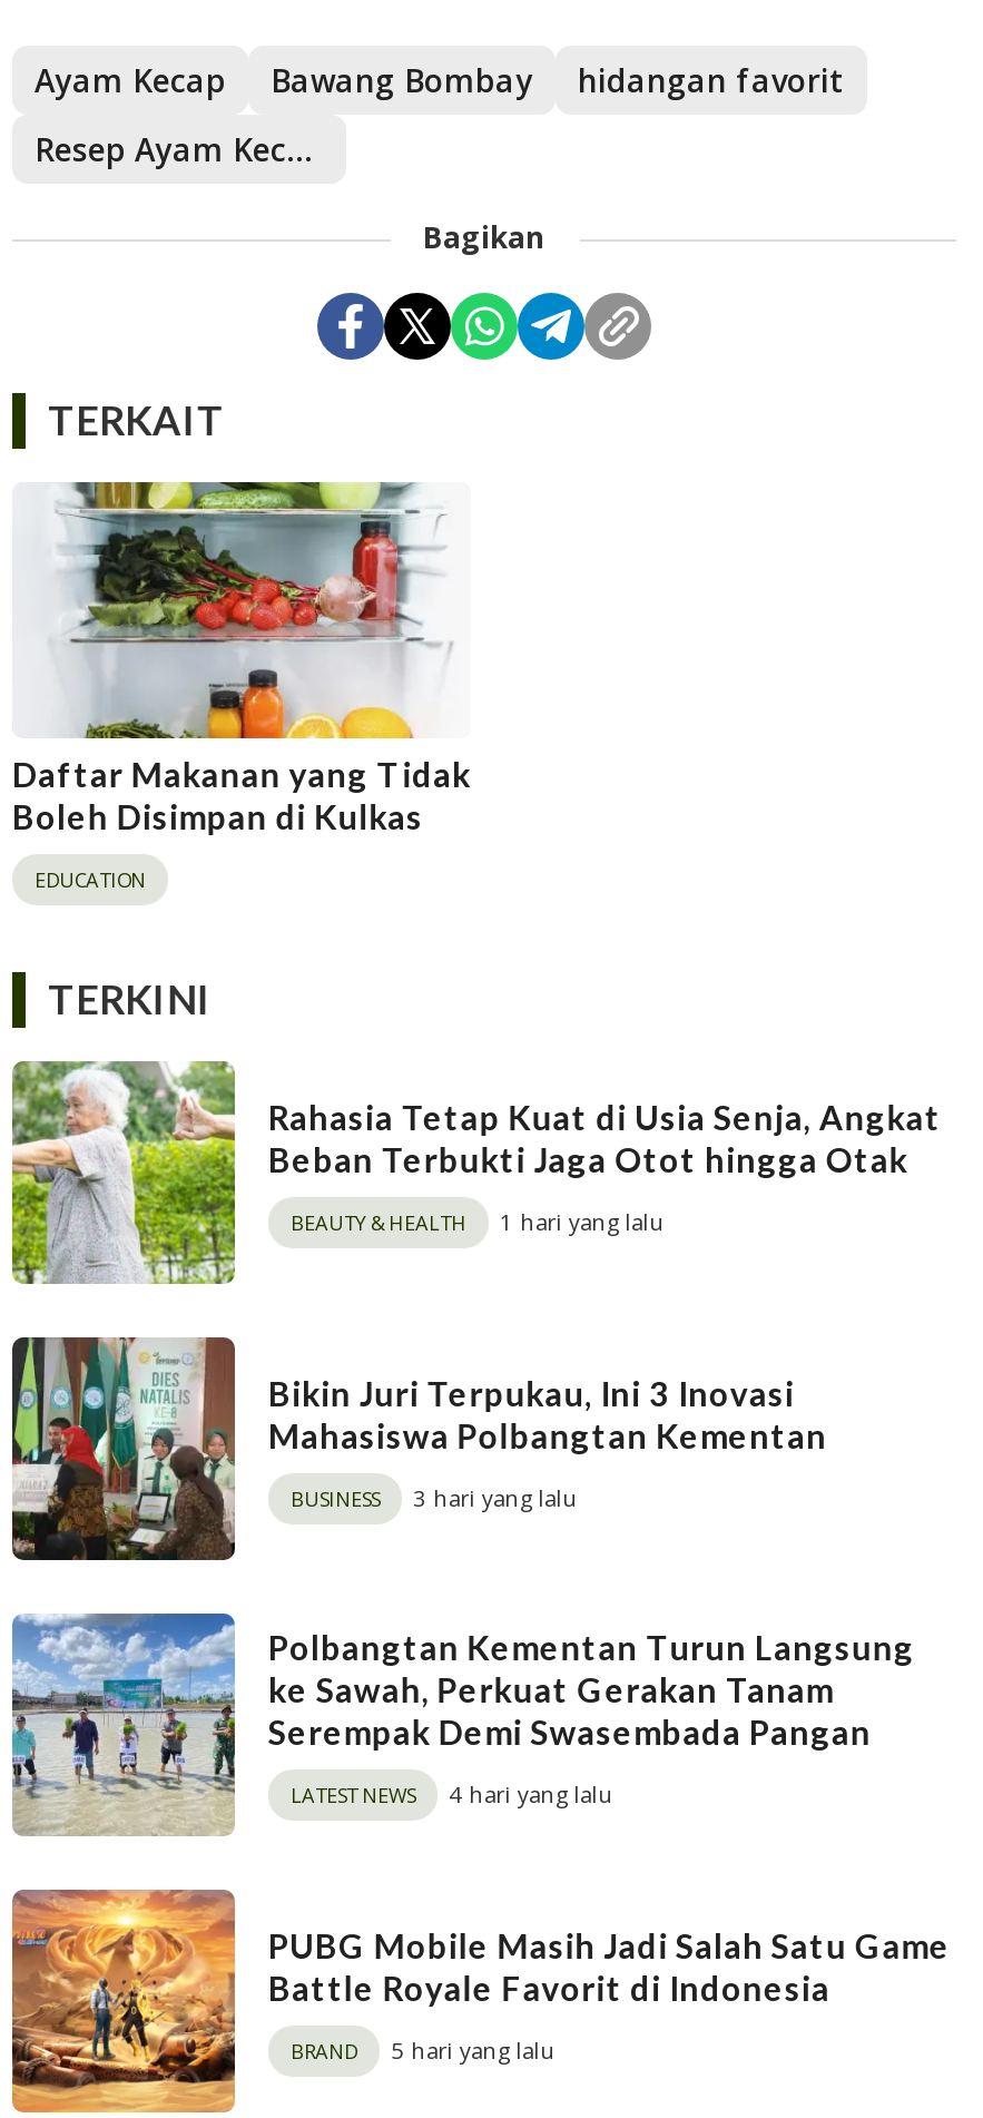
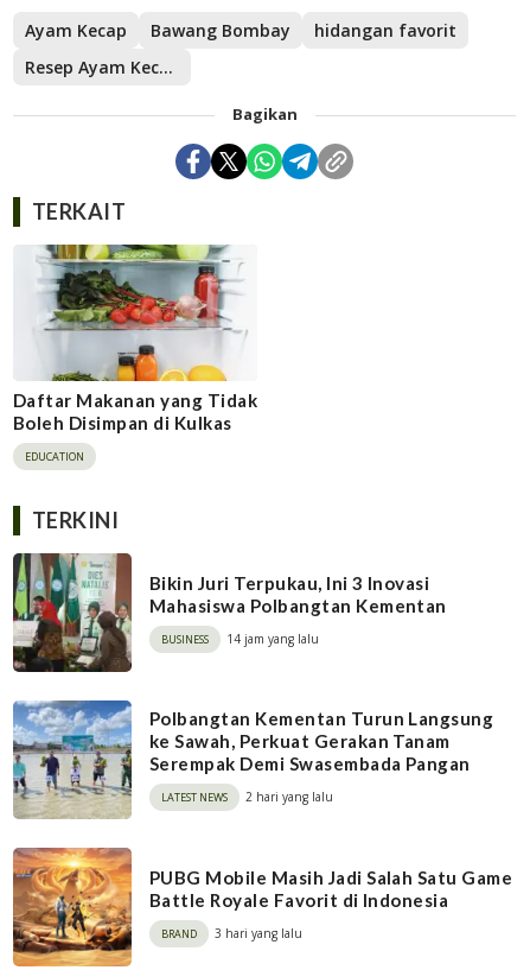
[10,1059,941,1286] [image] | Rahasia Tetap Kuat di Usia Senja, Angkat | Beban Terbukti Jaga Otot hingga Otak | BEAUTY & HEALTH | 1 hari yang lalu -> none
none -> [226,630,319,647] 14 jam yang lalu
moved [413,1482,578,1513] -> [215,925,302,941]: 3 hari yang lalu
[449,1779,613,1810] 4 hari yang lalu -> [245,789,333,805] 2 hari yang lalu
[391,2034,556,2065] 5 hari yang lalu -> none

